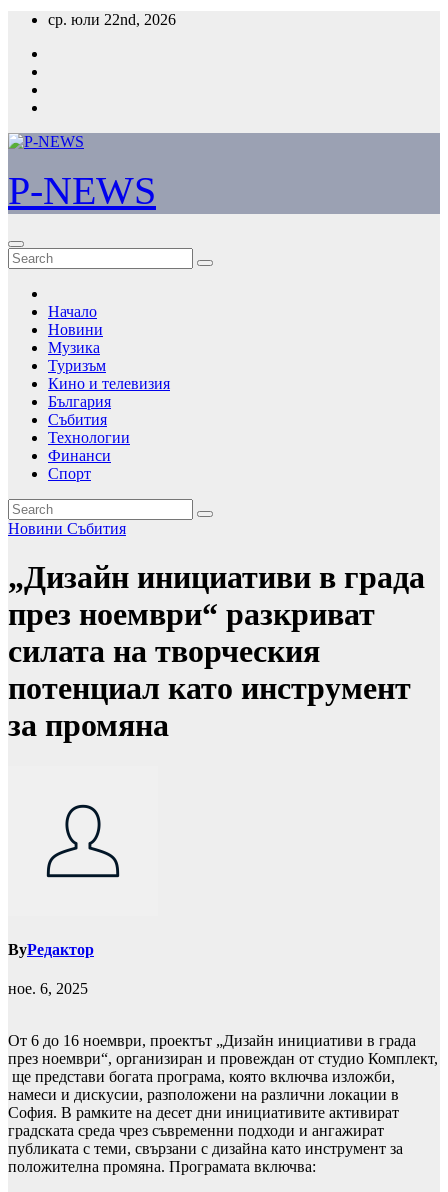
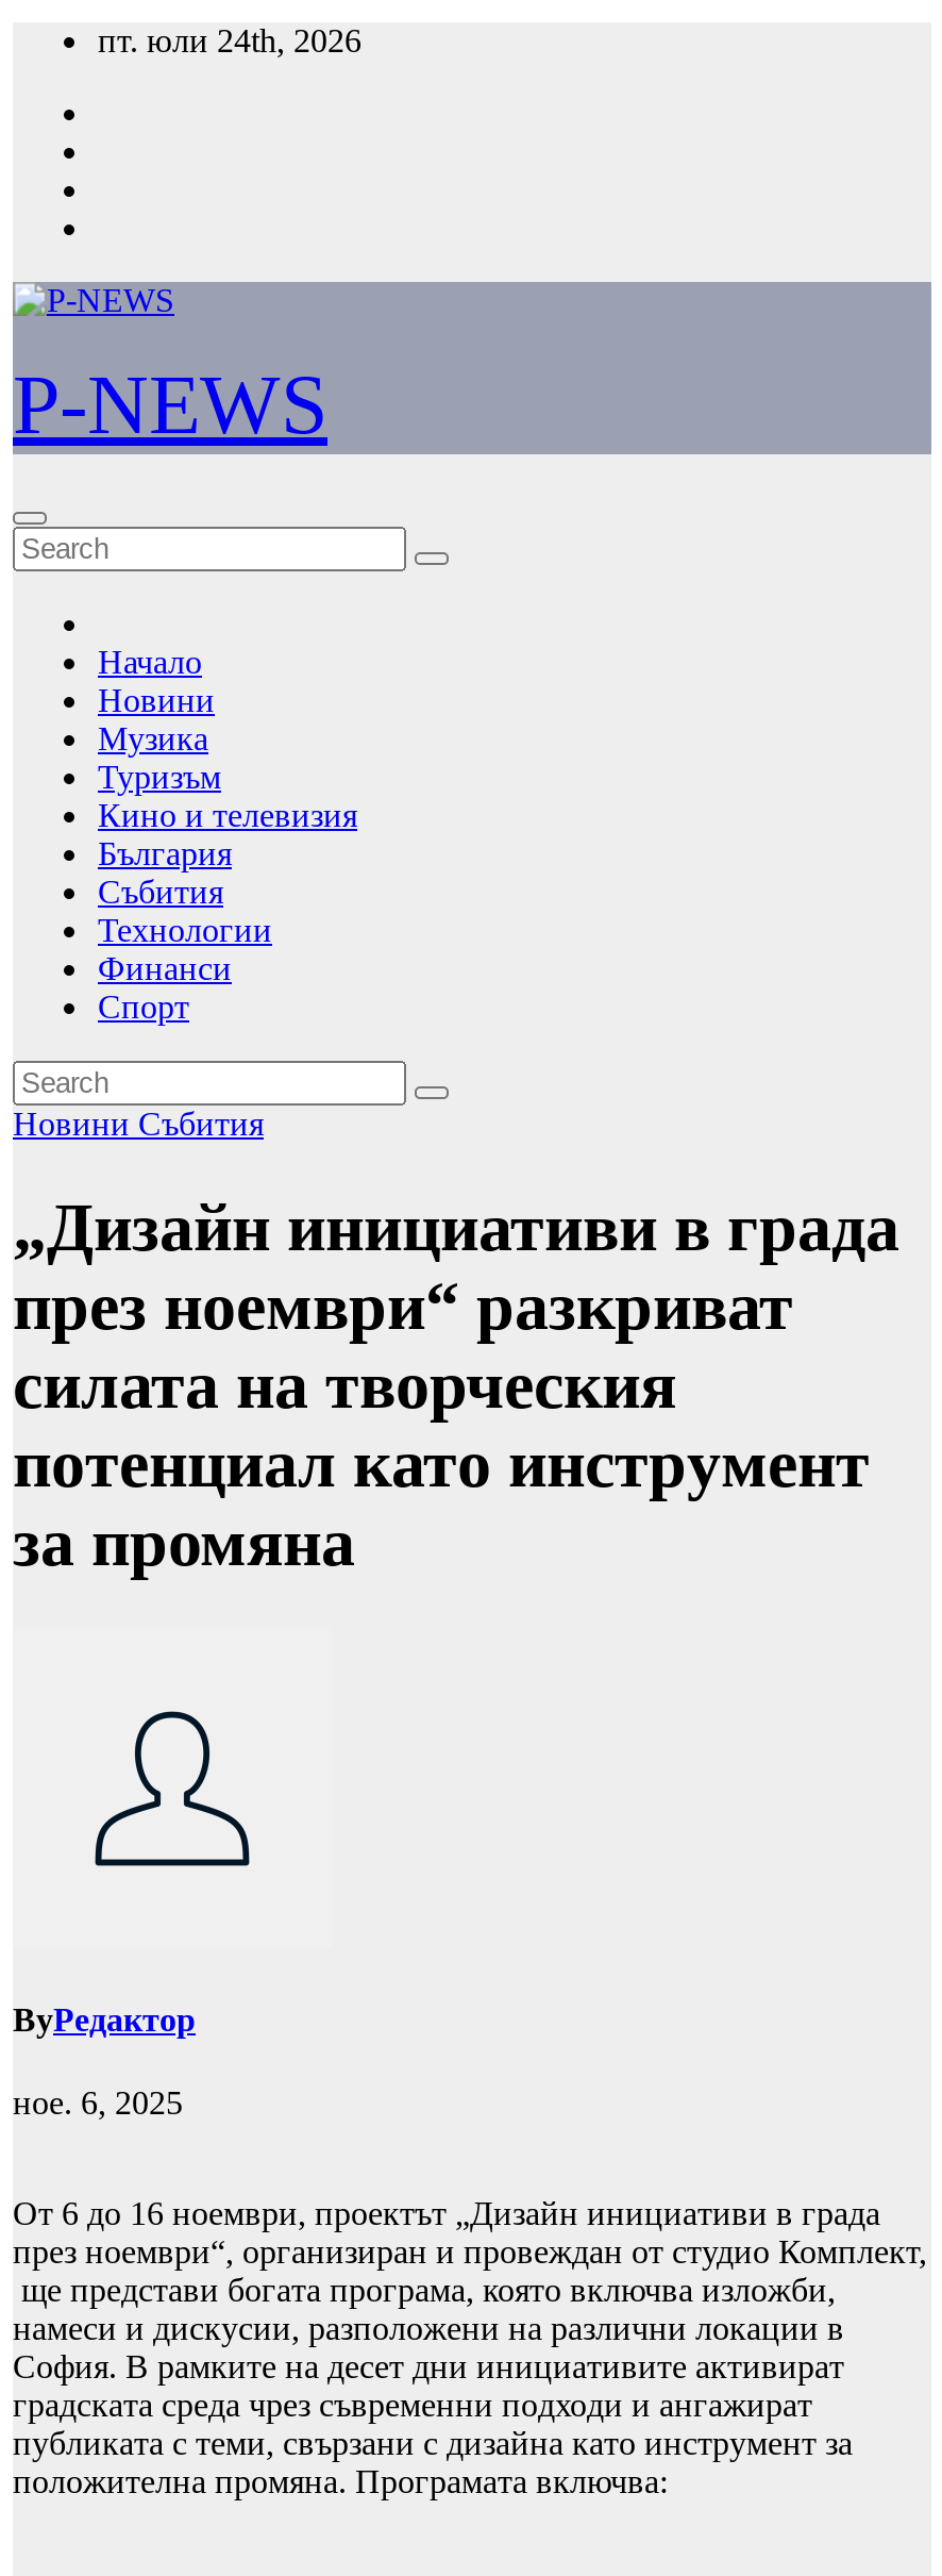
[48,11,176,28] ср. юли 22nd, 2026 -> [98,22,361,59] пт. юли 24th, 2026

